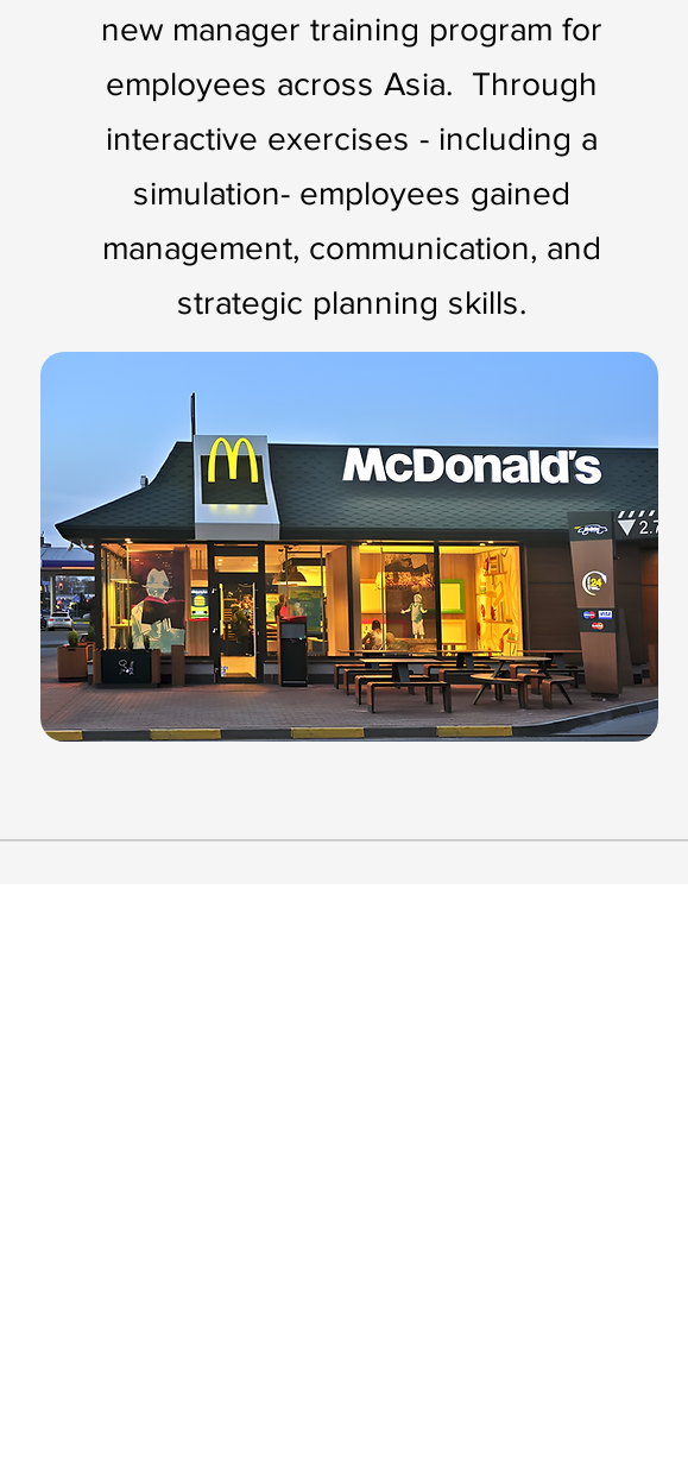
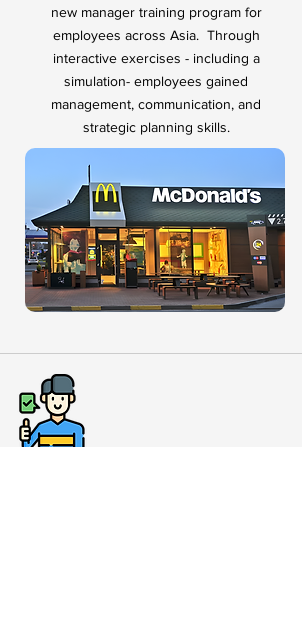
none -> [18,373,86,448] [image]

